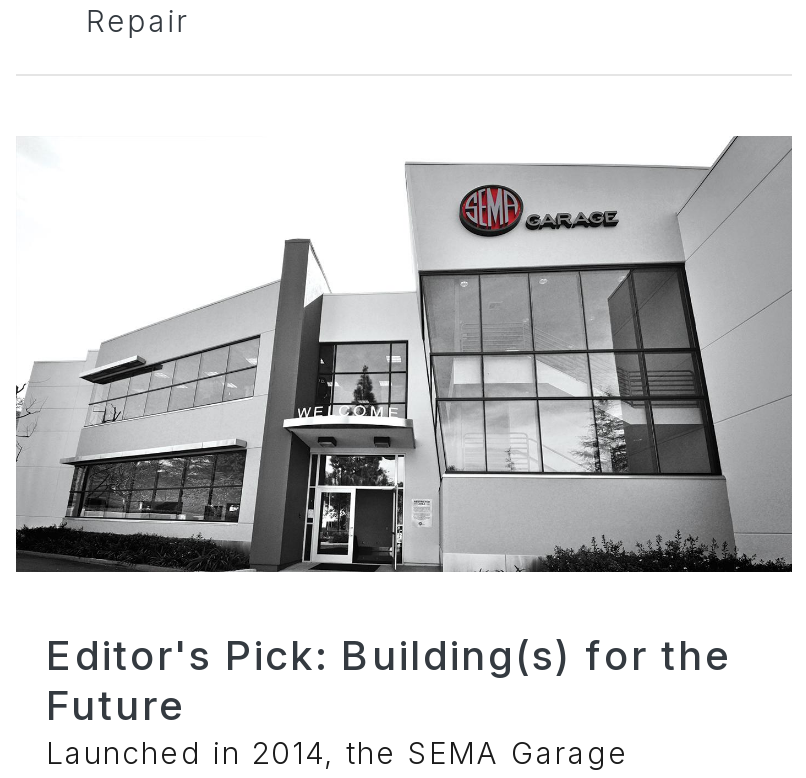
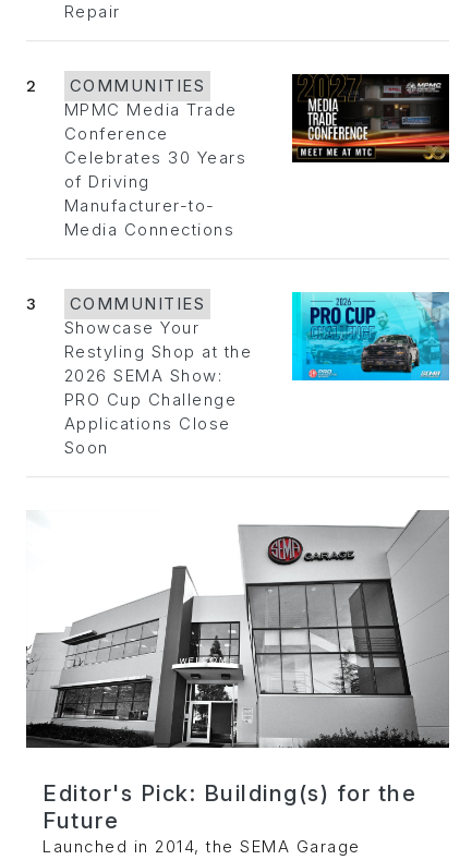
none -> [26,77,247,240] 2 | COMMUNITIES | MPMC Media Trade | Conference | Celebrates 30 Years | of Driving | Manufacturer-to- | Media Connections
none -> [26,291,450,458] [image] | 3 | COMMUNITIES | Showcase Your | Restyling Shop at the | 2026 SEMA Show: | PRO Cup Challenge | Applications Close | Soon
none -> [291,73,450,163] [image]

